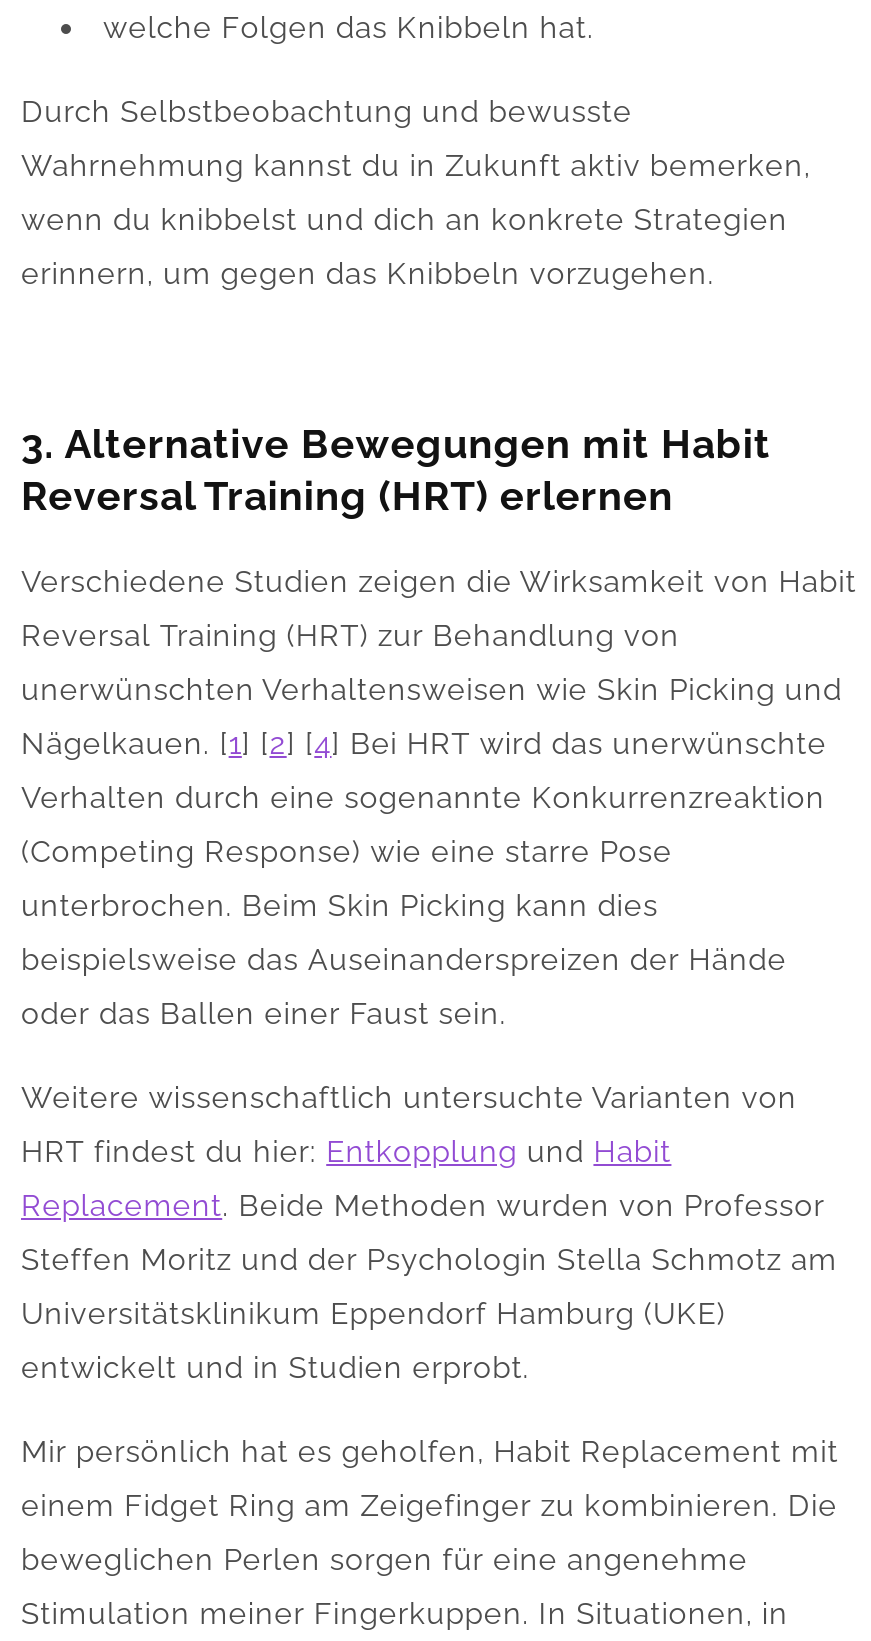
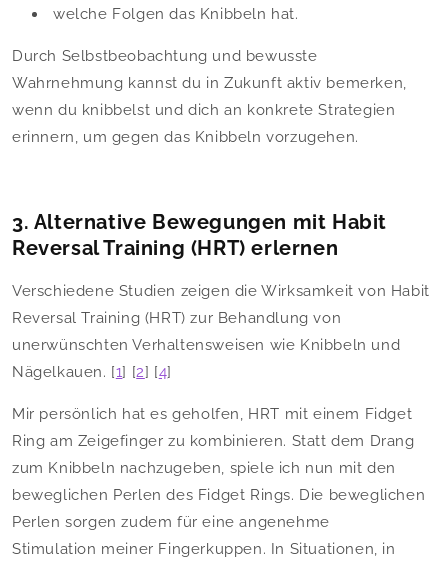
[21,672,842,1578] unerwünschten Verhaltensweisen wie Skin Picking und | Nägelkauen. [1] [2] [4] Bei HRT wird das unerwünschte | Verhalten durch eine sogenannte Konkurrenzreaktion | (Competing Response) wie eine starre Pose | unterbrochen. Beim Skin Picking kann dies | beispielsweise das Auseinanderspreizen der Hände | oder das Ballen einer Faust sein. | Weitere wissenschaftlich untersuchte Varianten von | HRT findest du hier: Entkopplung und Habit | Replacement. Beide Methoden wurden von Professor | Steffen Moritz und der Psychologin Stella Schmotz am | Universitätsklinikum Eppendorf Hamburg (UKE) | entwickelt und in Studien erprobt. | Mir persönlich hat es geholfen, Habit Replacement mit | einem Fidget Ring am Zeigefinger zu kombinieren. Die | beweglichen Perlen sorgen für eine angenehme -> [12,336,425,531] unerwünschten Verhaltensweisen wie Knibbeln und | Nägelkauen. [1] [2] [4] | Mir persönlich hat es geholfen, HRT mit einem Fidget | Ring am Zeigefinger zu kombinieren. Statt dem Drang | zum Knibbeln nachzugeben, spiele ich nun mit den | beweglichen Perlen des Fidget Rings. Die beweglichen | Perlen sorgen zudem für eine angenehme

